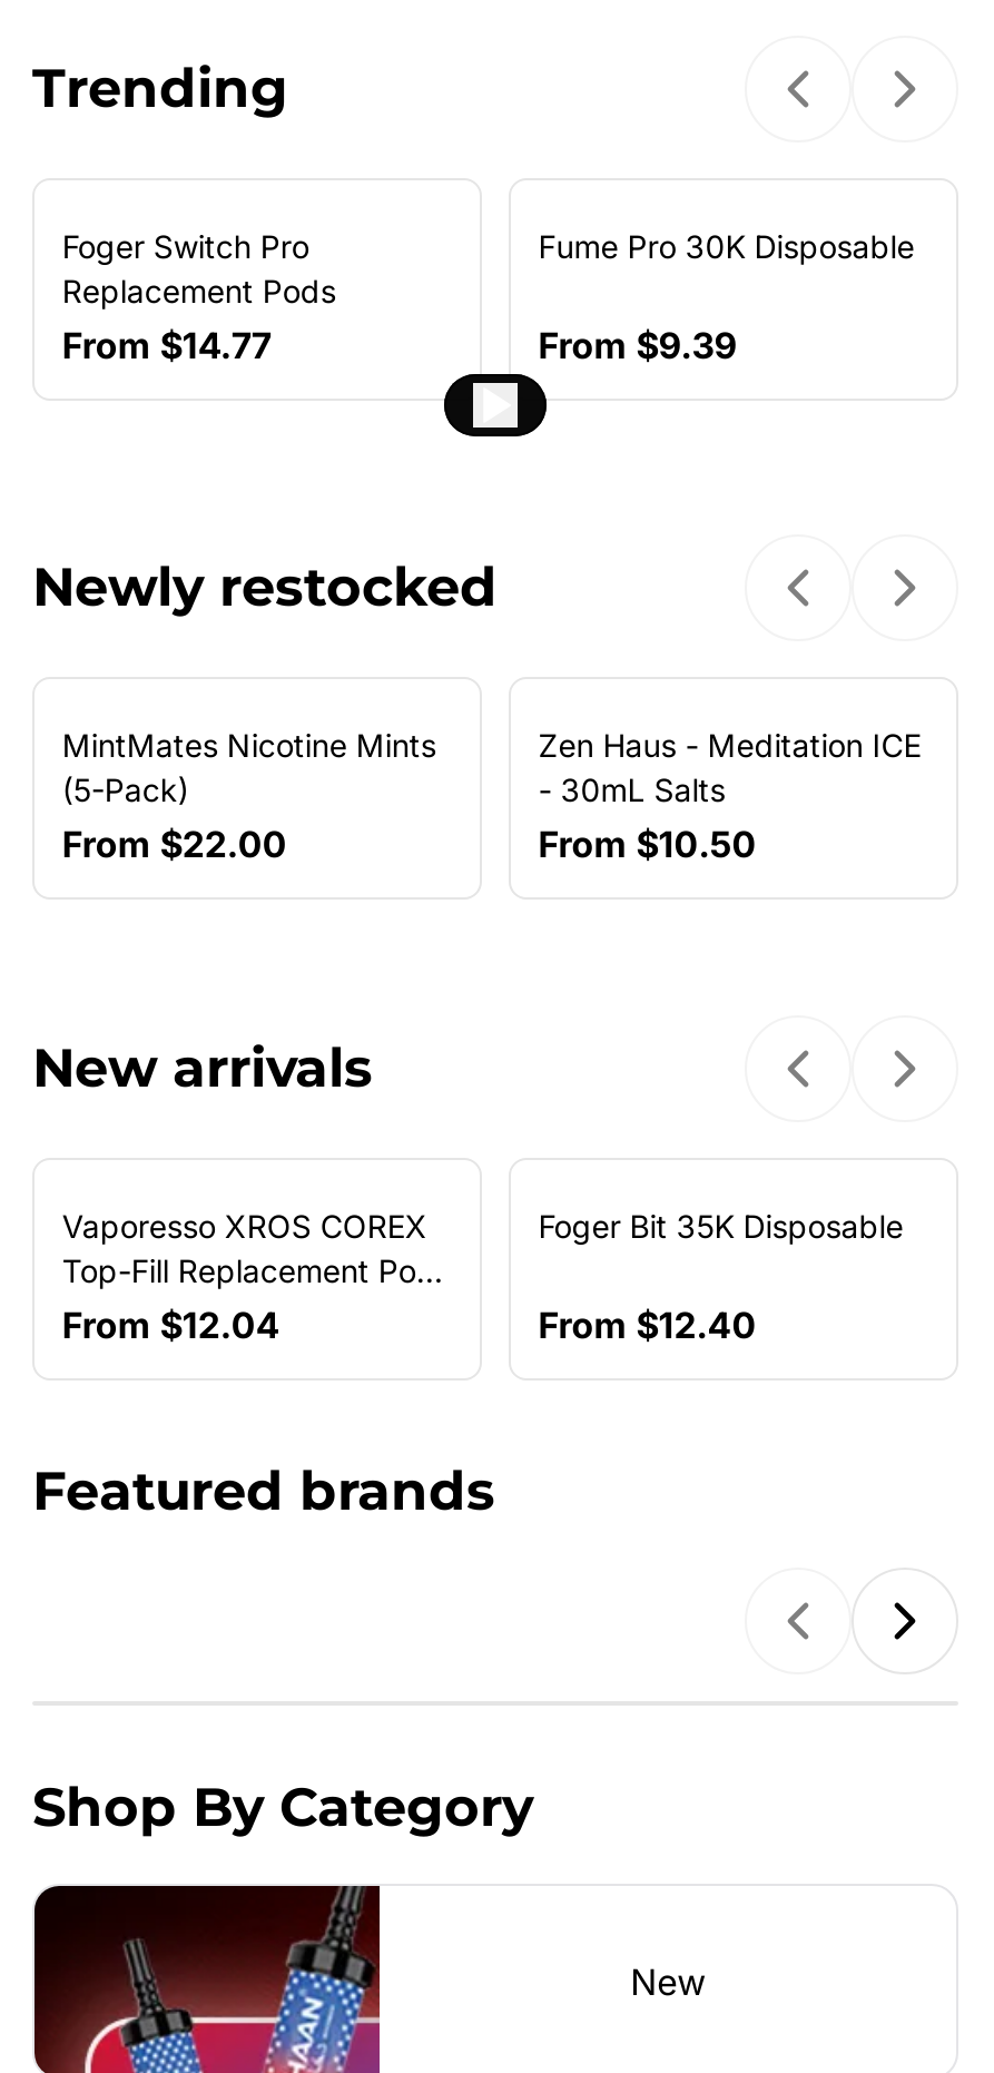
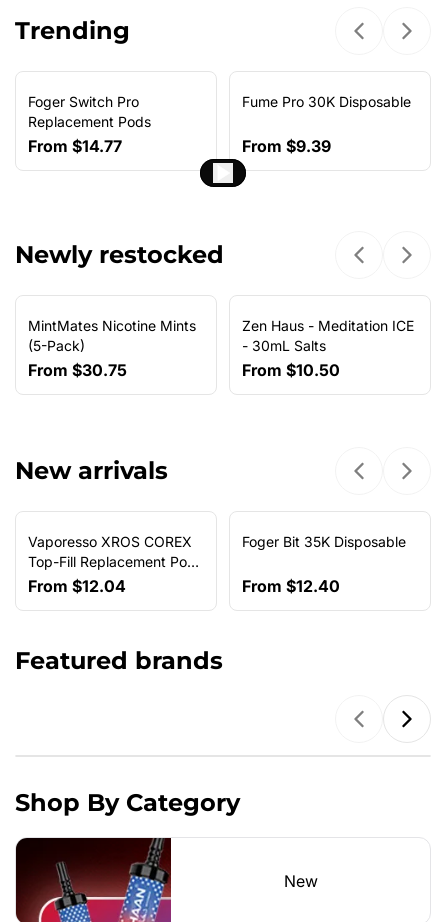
[62,822,287,866] From $22.00 -> [28,360,127,380] From $30.75

